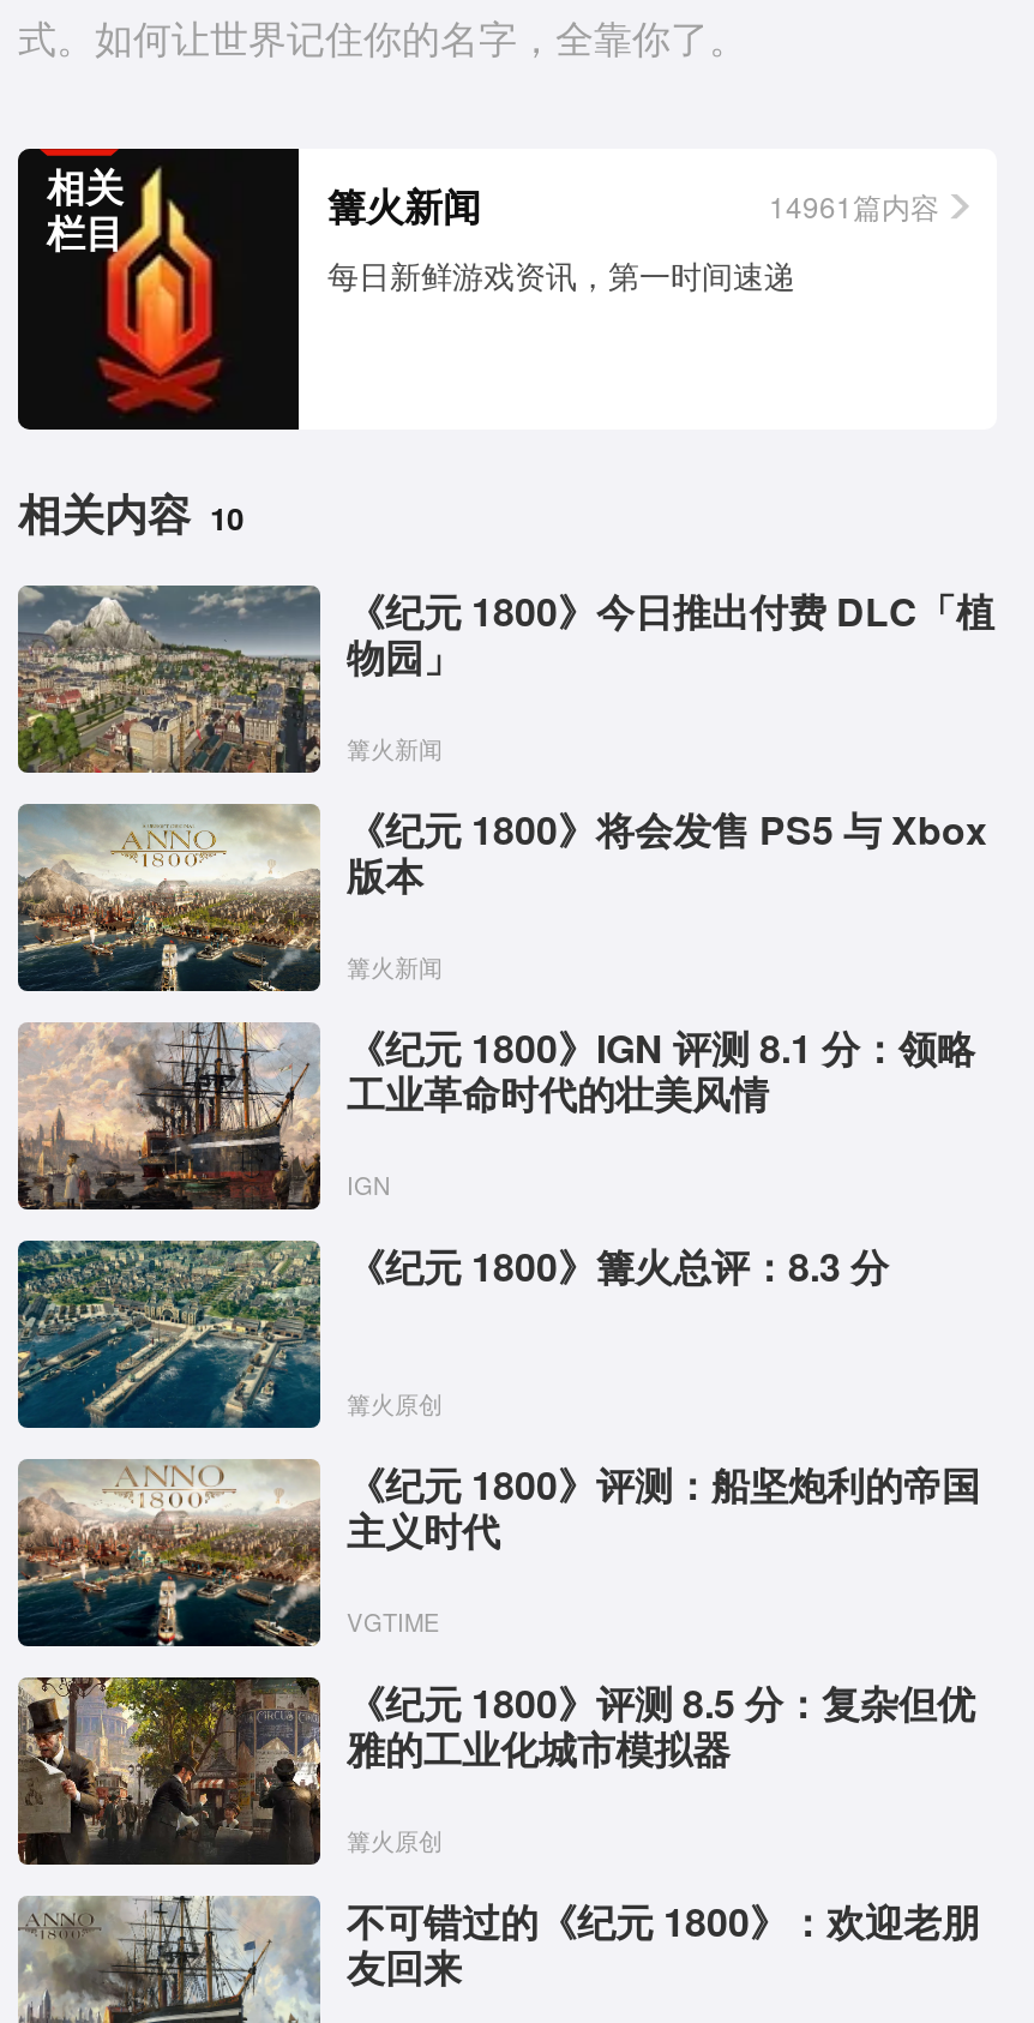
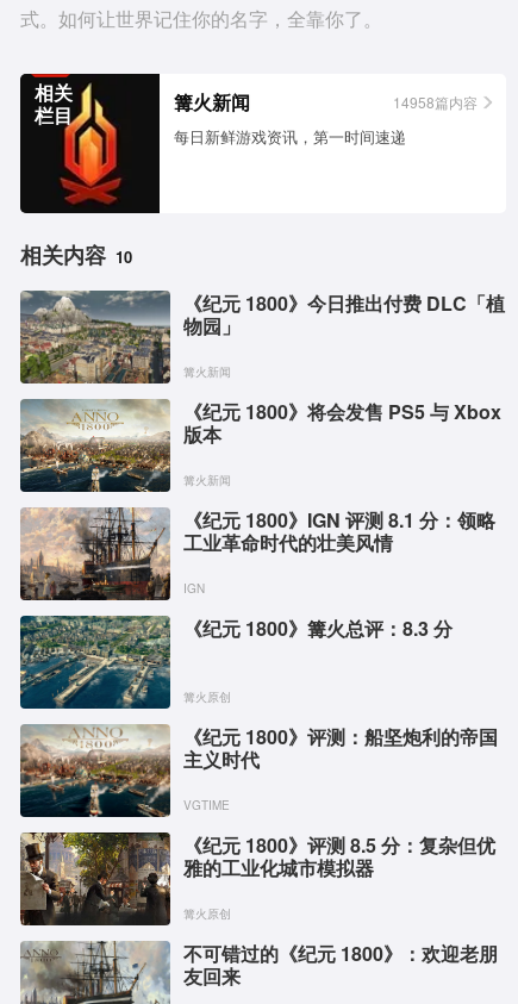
[769,185,946,226] 14961篇内容 -> [393,92,481,112] 14958篇内容

